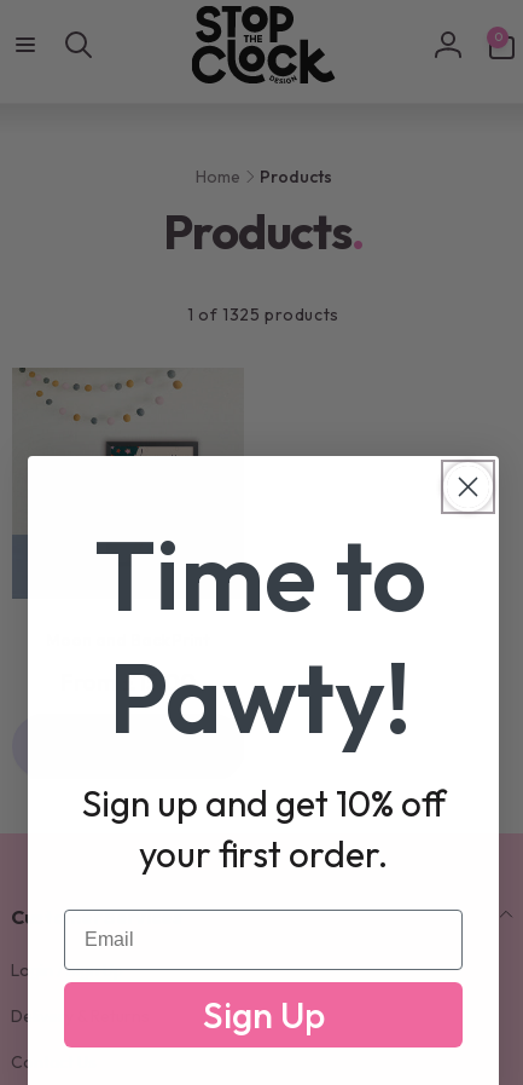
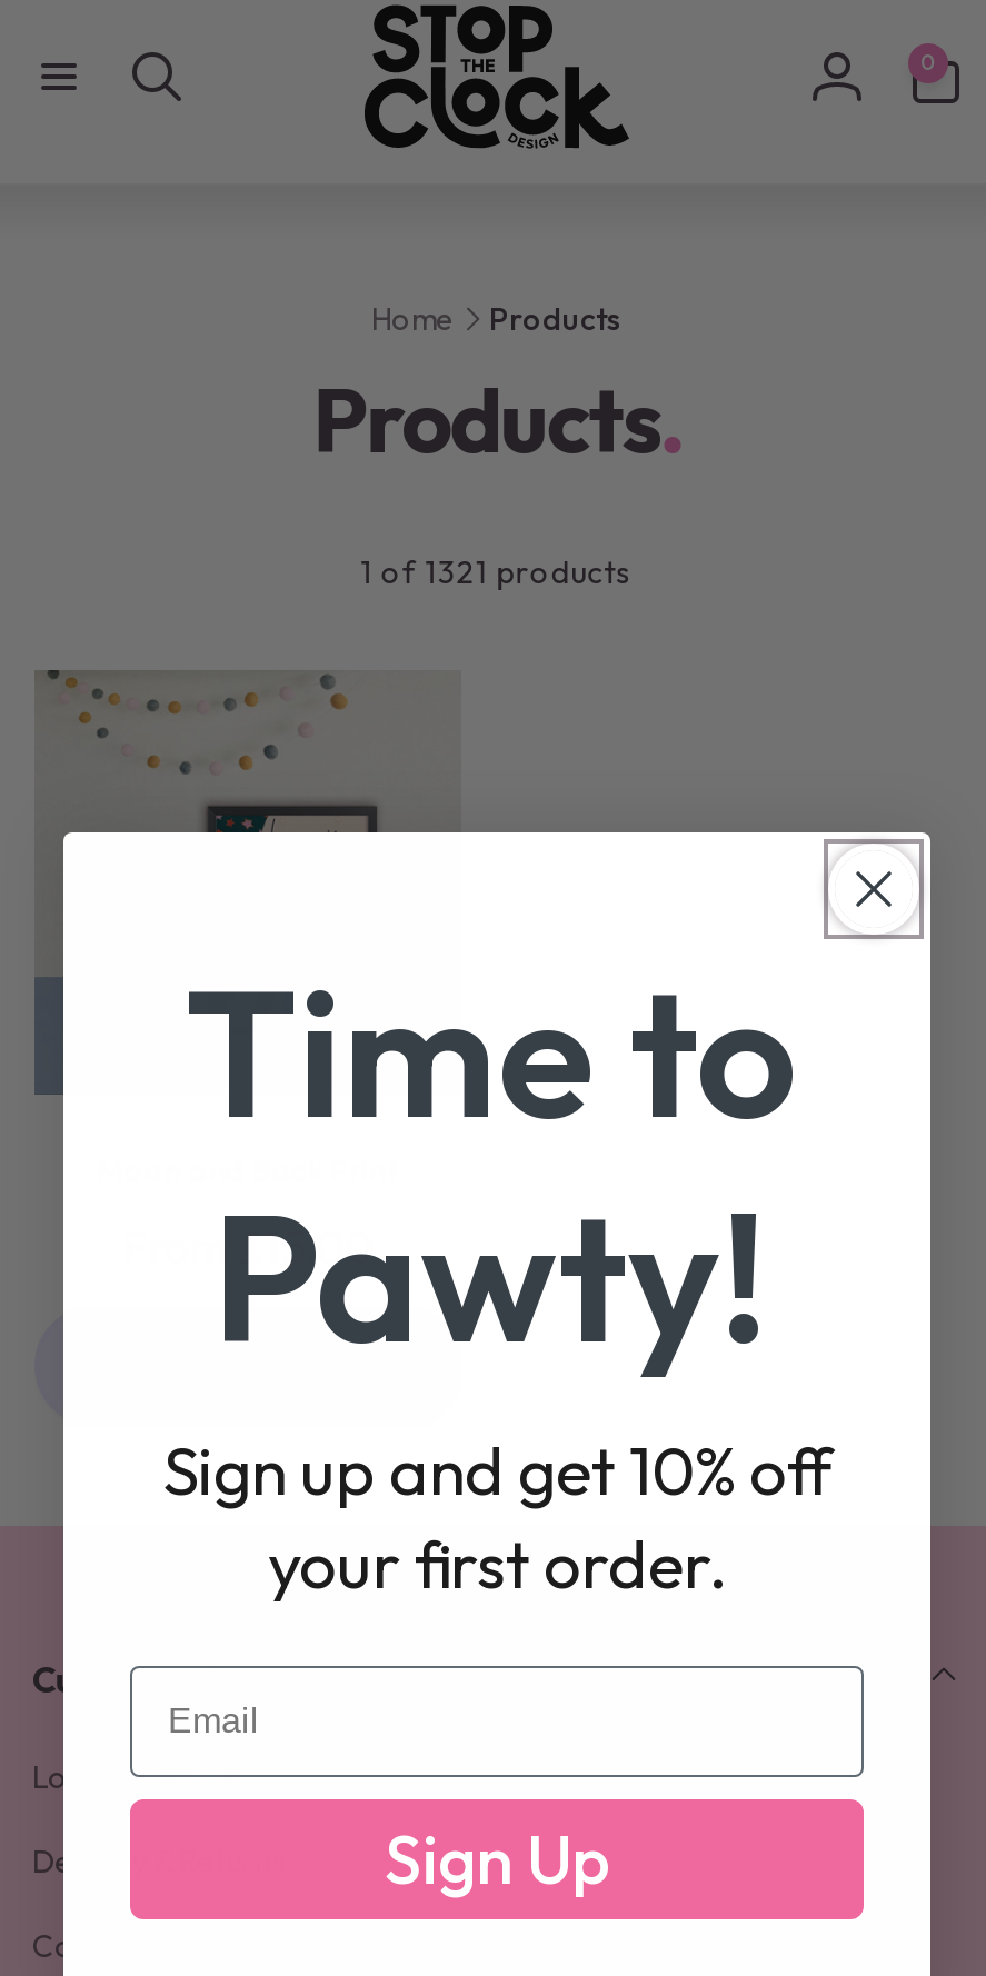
[187,303,339,325] 1 of 1325 products -> [360,552,633,592] 1 of 1321 products

